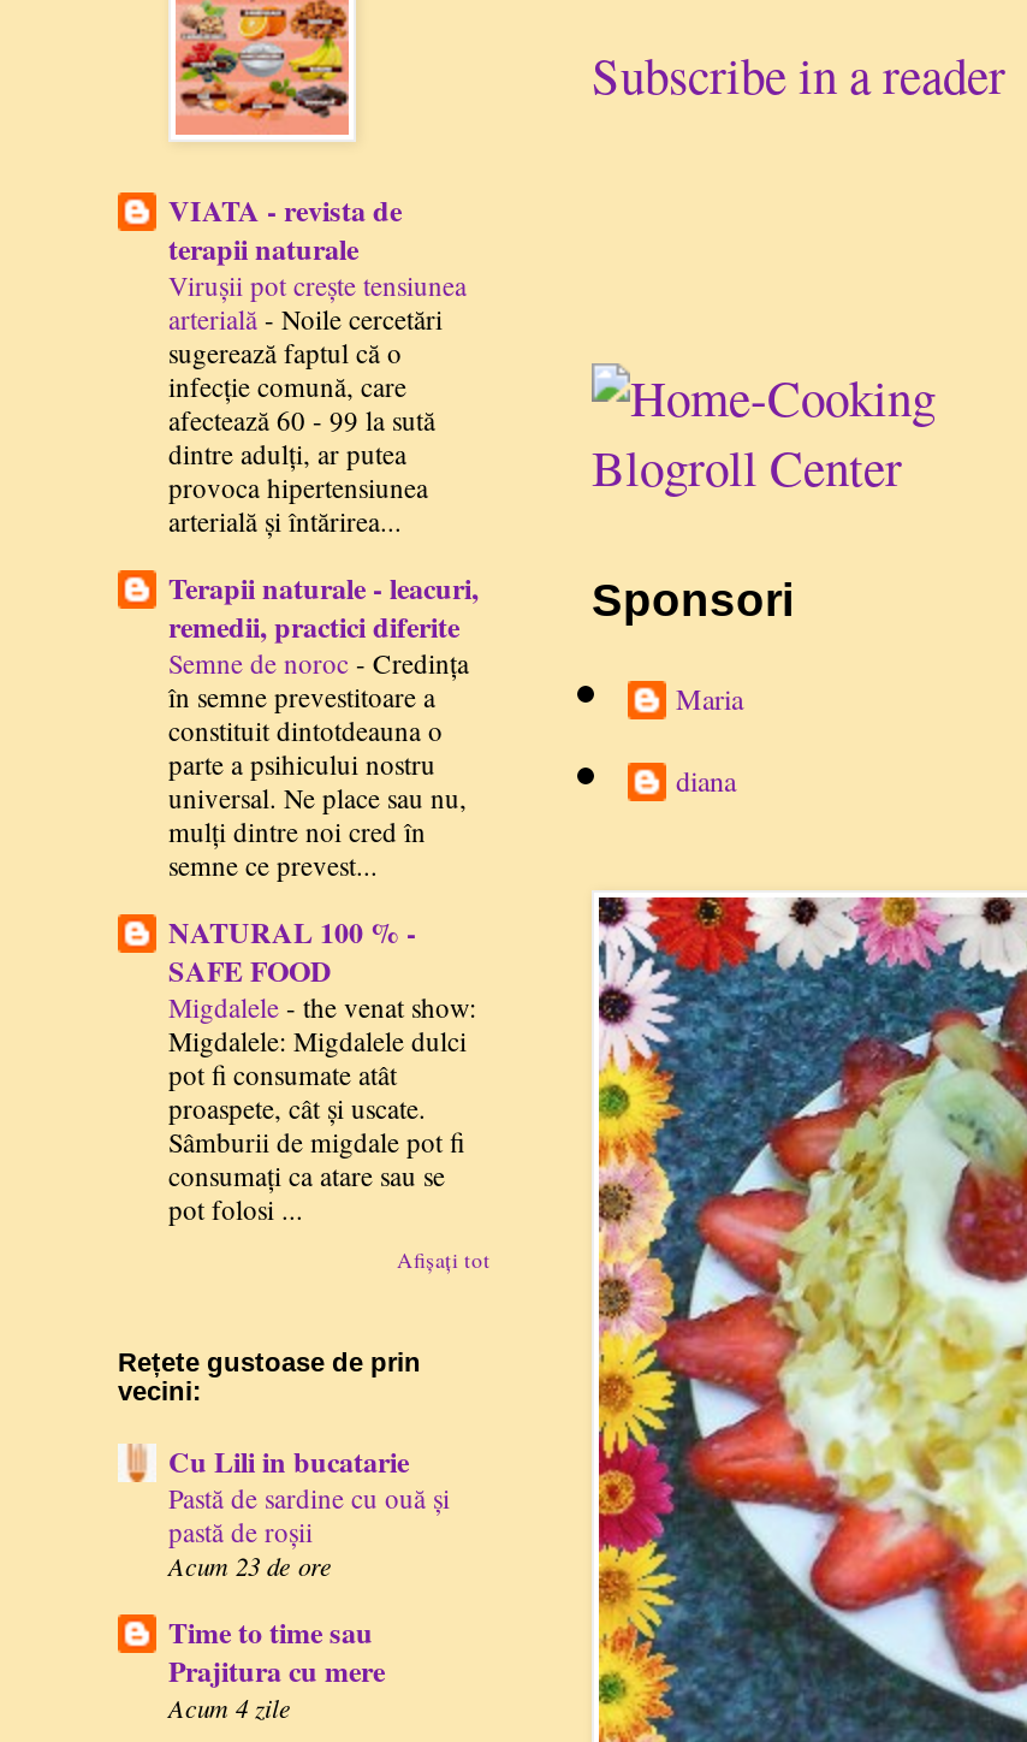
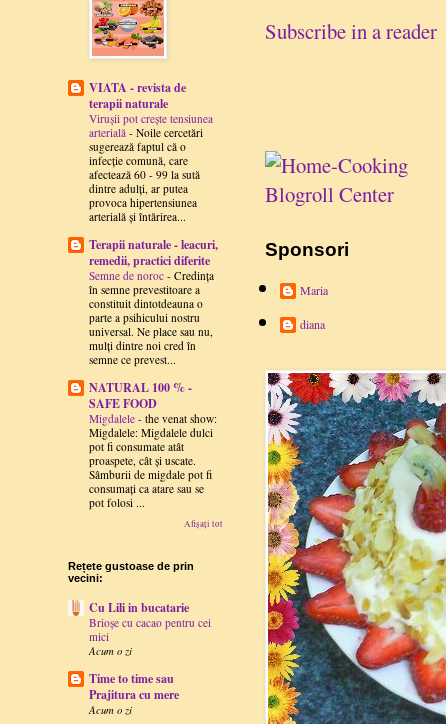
[168,1481,450,1584] Pastă de sardine cu ouă și | pastă de roșii | Acum 23 de ore -> [89,615,211,658] Brioșe cu cacao pentru cei | mici | Acum o zi
[168,1690,291,1726] Acum 4 zile -> [89,702,132,717] Acum o zi

